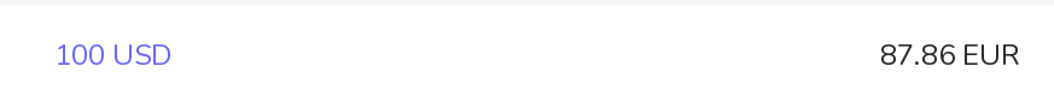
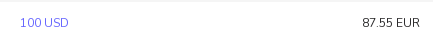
[880,36,1020,74] 87.86 EUR -> [362,15,420,31] 87.55 EUR

